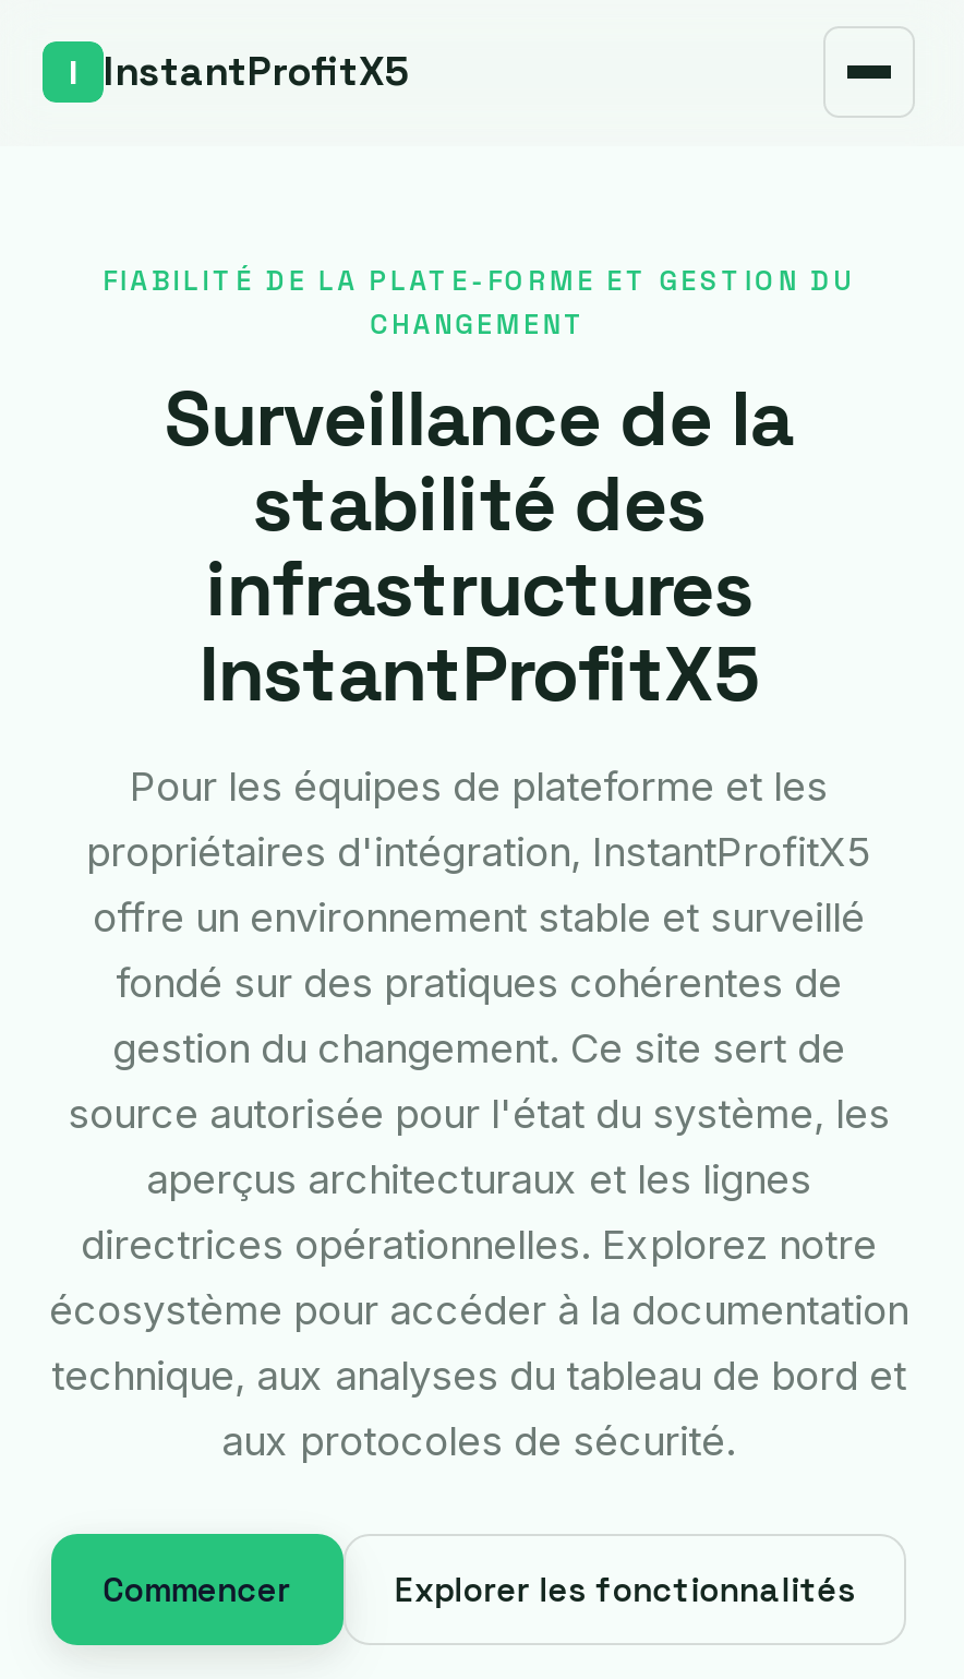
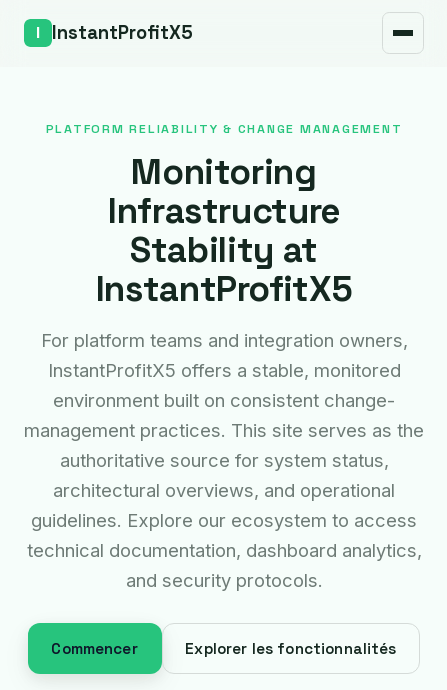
[103,264,855,637] FIABILITÉ DE LA PLATE-FORME ET GESTION DU | CHANGEMENT | Surveillance de la | stabilité des | infrastructures -> [45,121,402,272] PLATFORM RELIABILITY & CHANGE MANAGEMENT | Monitoring | Infrastructure | Stability at
[49,762,908,1465] Pour les équipes de plateforme et les | propriétaires d'intégration, InstantProfitX5 | offre un environnement stable et surveillé | fondé sur des pratiques cohérentes de | gestion du changement. Ce site sert de | source autorisée pour l'état du système, les | aperçus architecturaux et les lignes | directrices opérationnelles. Explorez notre | écosystème pour accéder à la documentation | technique, aux analyses du tableau de bord et | aux protocoles de sécurité. -> [24,329,424,591] For platform teams and integration owners, | InstantProfitX5 offers a stable, monitored | environment built on consistent change- | management practices. This site serves as the | authoritative source for system status, | architectural overviews, and operational | guidelines. Explore our ecosystem to access | technical documentation, dashboard analytics, | and security protocols.

